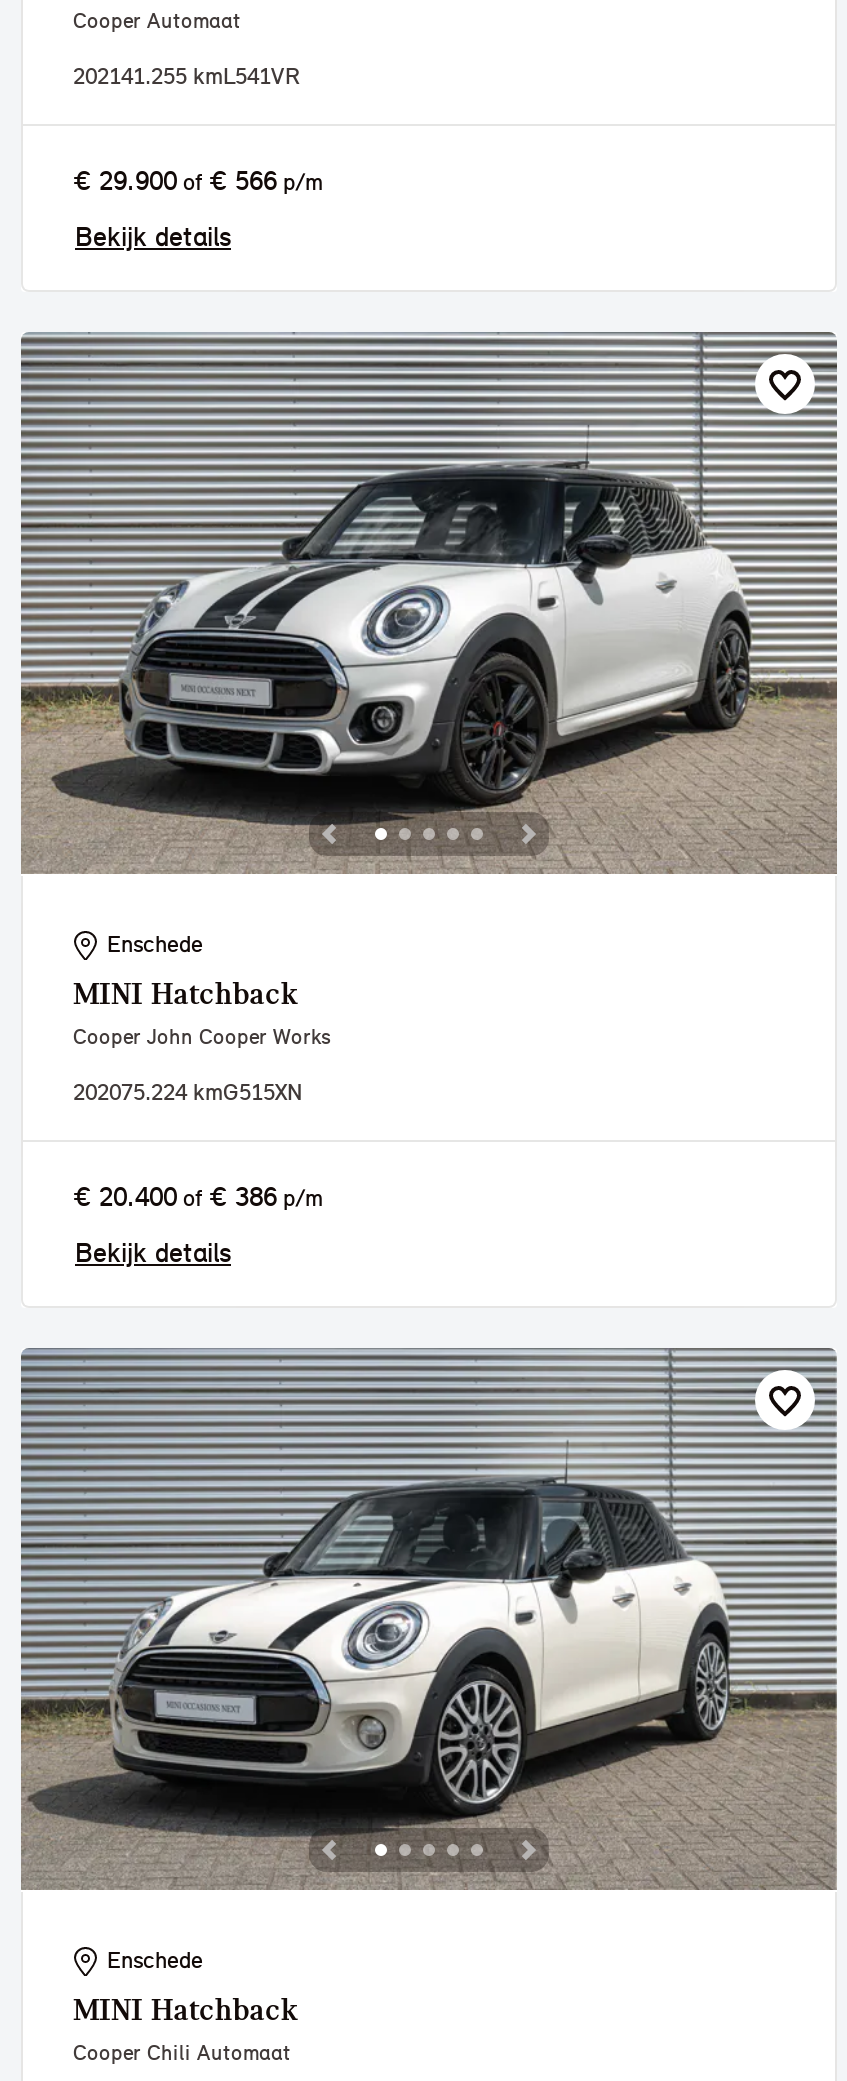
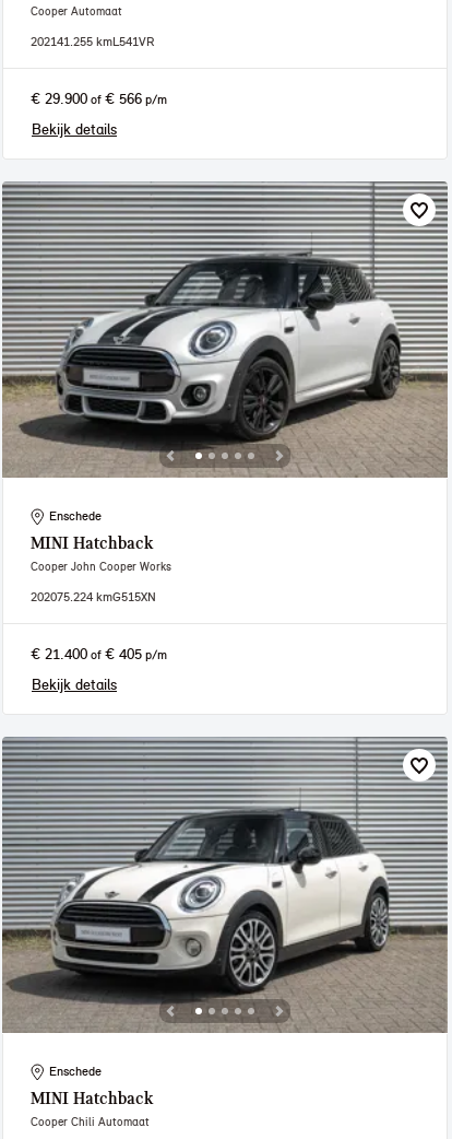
[73,1180,323,1212] € 20.400 of € 386 p/m -> [31,645,167,662] € 21.400 of € 405 p/m

